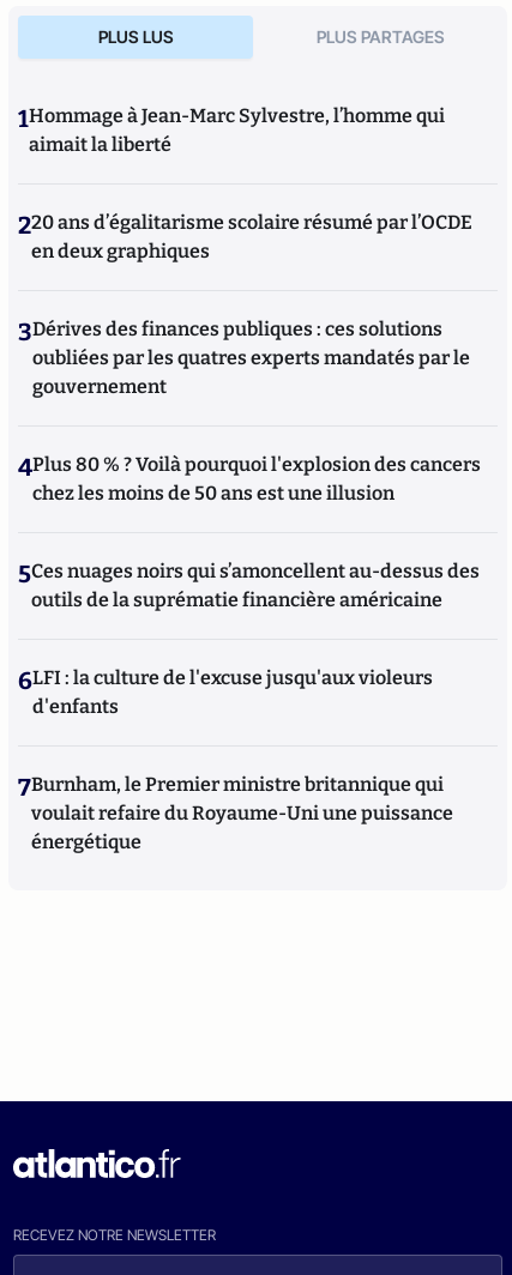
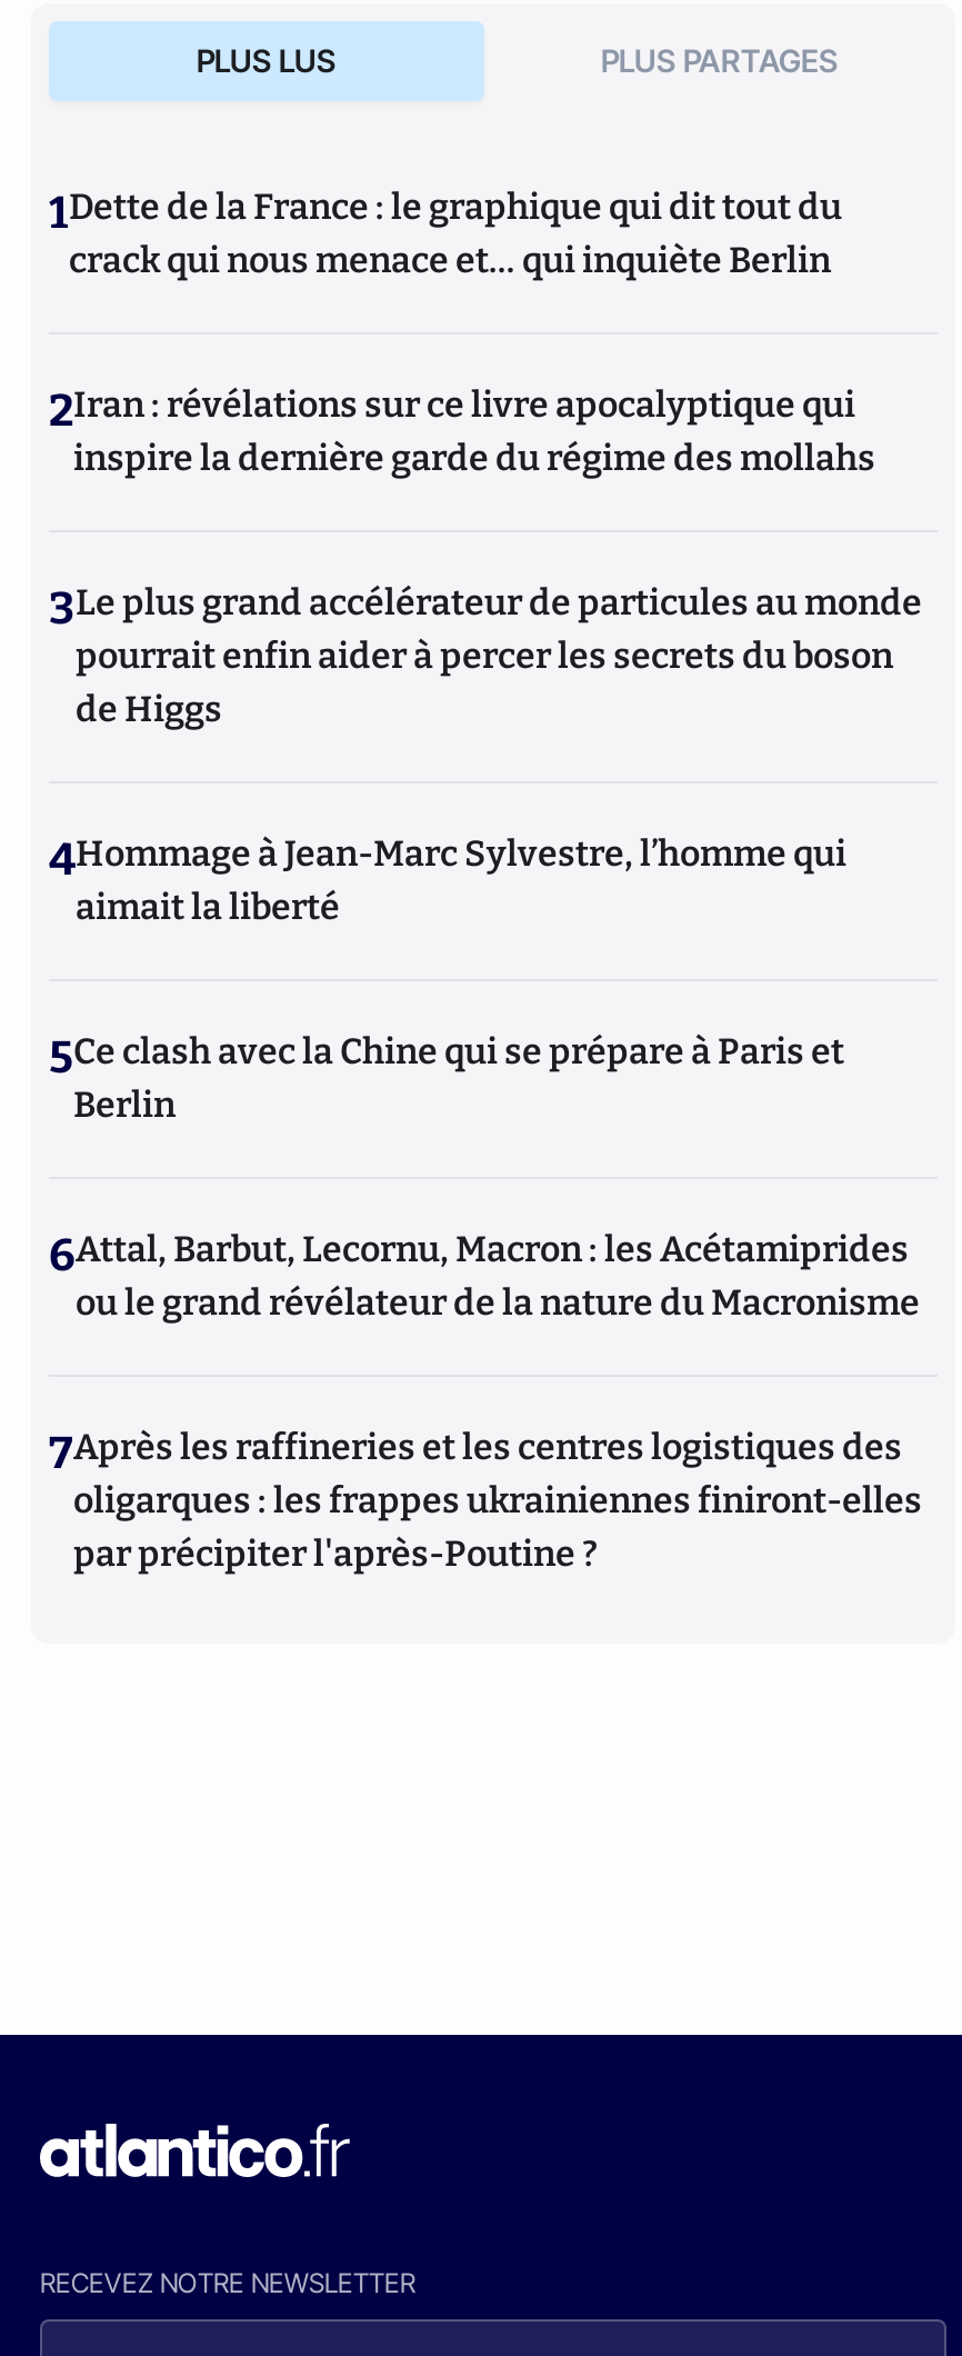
[18,104,445,133] 1Hommage à Jean-Marc Sylvestre, l’homme qui -> [49,186,922,886] 1Dette de la France : le graphique qui dit tout du | crack qui nous menace et… qui inquiète Berlin | 2Iran : révélations sur ce livre apocalyptique qui | inspire la dernière garde du régime des mollahs | 3Le plus grand accélérateur de particules au monde | pourrait enfin aider à percer les secrets du boson | de Higgs | 4Hommage à Jean-Marc Sylvestre, l’homme qui
moved [29,133,171,156] -> [76,886,340,928]: aimait la liberté
[18,211,481,853] 220 ans d’égalitarisme scolaire résumé par l’OCDE | en deux graphiques | 3Dérives des finances publiques : ces solutions | oubliées par les quatres experts mandatés par le | gouvernement | 4Plus 80 % ? Voilà pourquoi l'explosion des cancers | chez les moins de 50 ans est une illusion | 5Ces nuages noirs qui s’amoncellent au-dessus des | outils de la suprématie financière américaine | 6LFI : la culture de l'excuse jusqu'aux violeurs | d'enfants | 7Burnham, le Premier ministre britannique qui | voulait refaire du Royaume-Uni une puissance | énergétique -> [49,1030,922,1575] 5Ce clash avec la Chine qui se prépare à Paris et | Berlin | 6Attal, Barbut, Lecornu, Macron : les Acétamiprides | ou le grand révélateur de la nature du Macronisme | 7Après les raffineries et les centres logistiques des | oligarques : les frappes ukrainiennes finiront-elles | par précipiter l'après-Poutine ?

